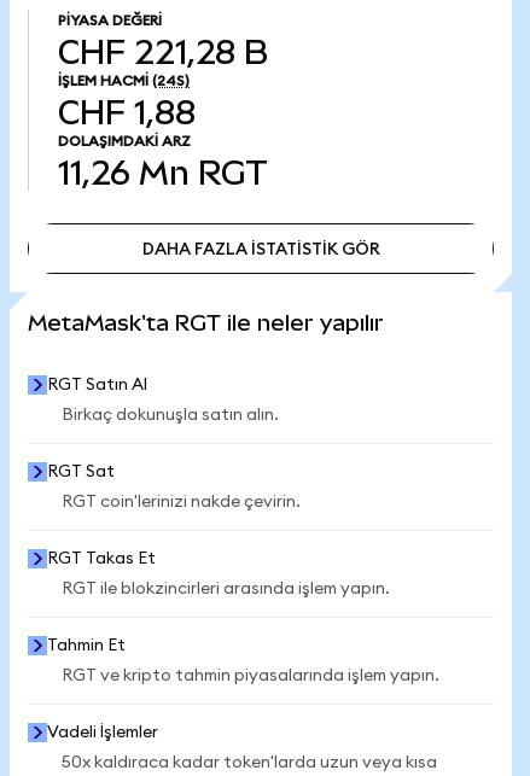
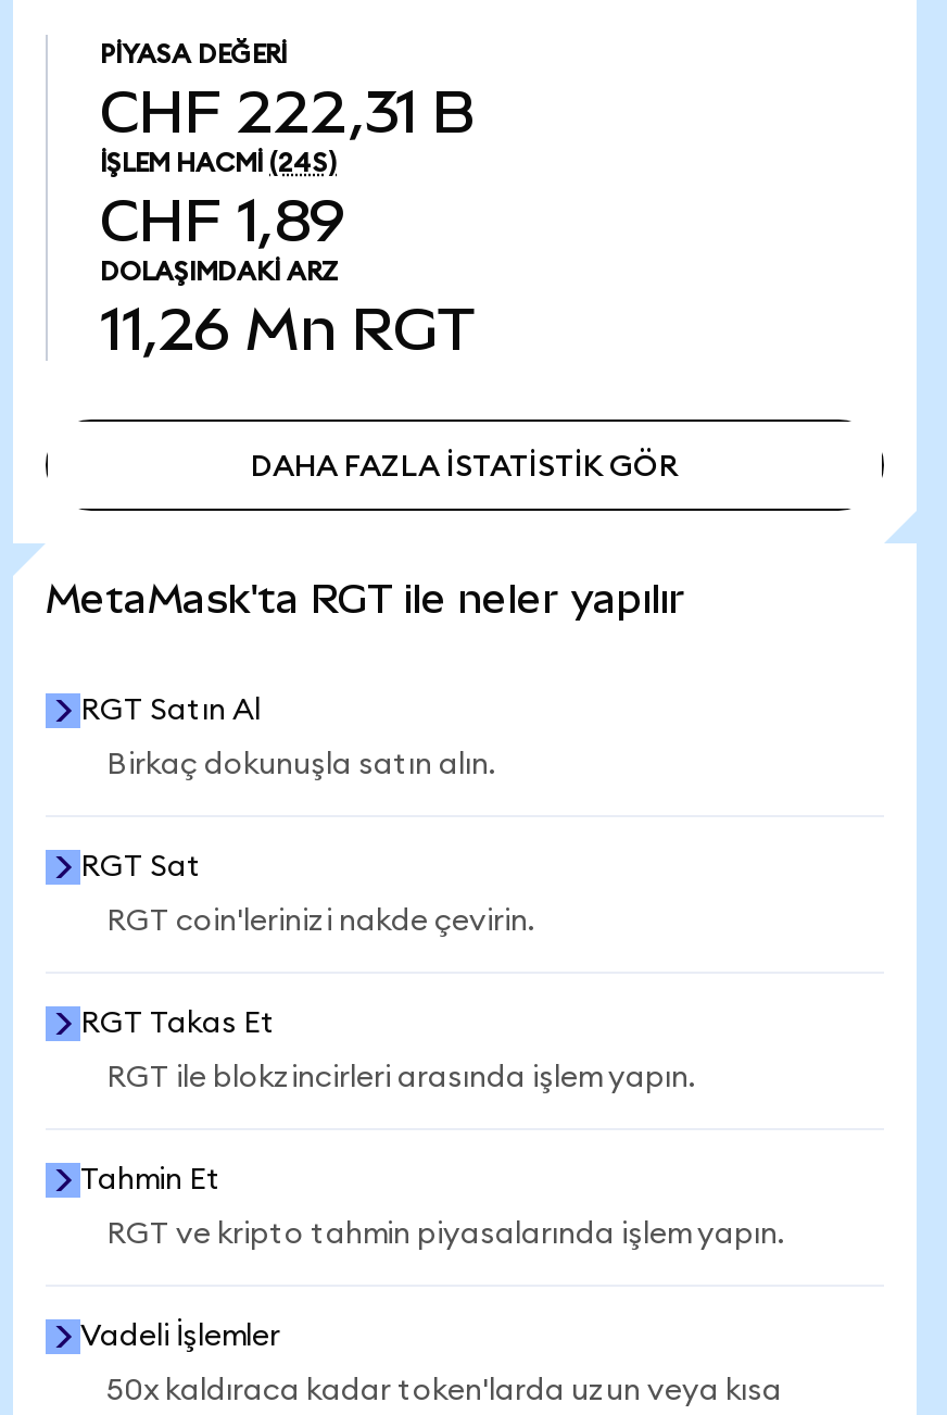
[58,34,268,71] CHF 221,28 B -> [100,78,476,146] CHF 222,31 B
[58,94,196,132] CHF 1,88 -> [100,187,345,254] CHF 1,89

